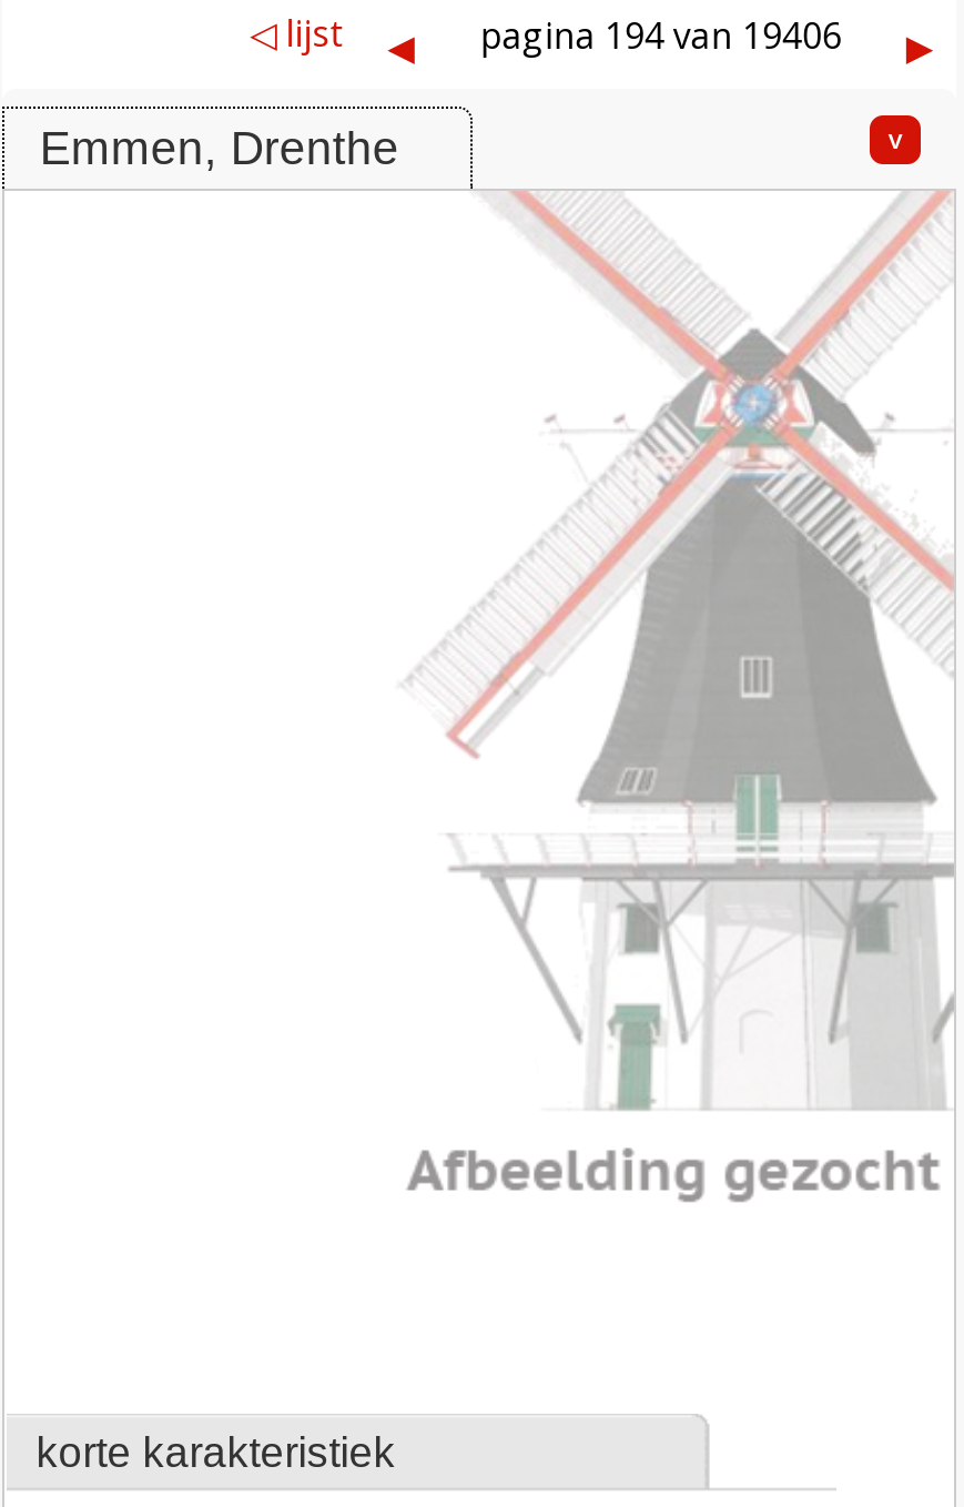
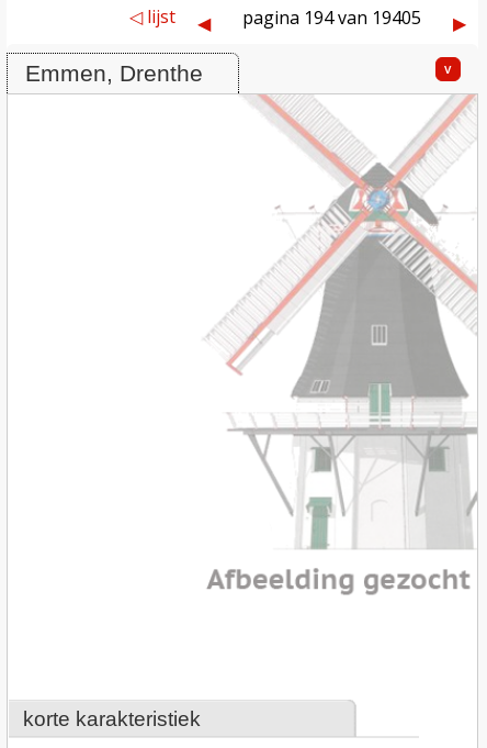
[480,10,842,59] pagina 194 van 19406 -> [243,5,422,29] pagina 194 van 19405

